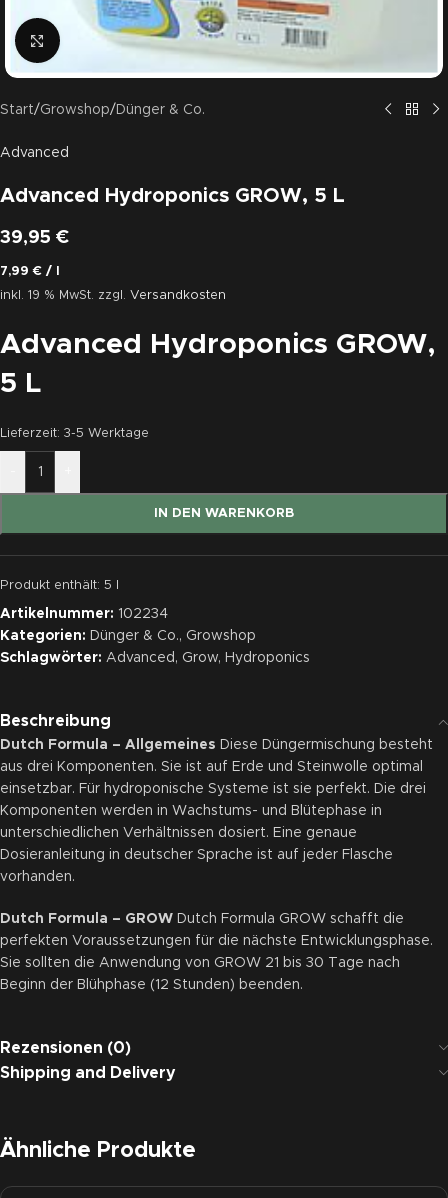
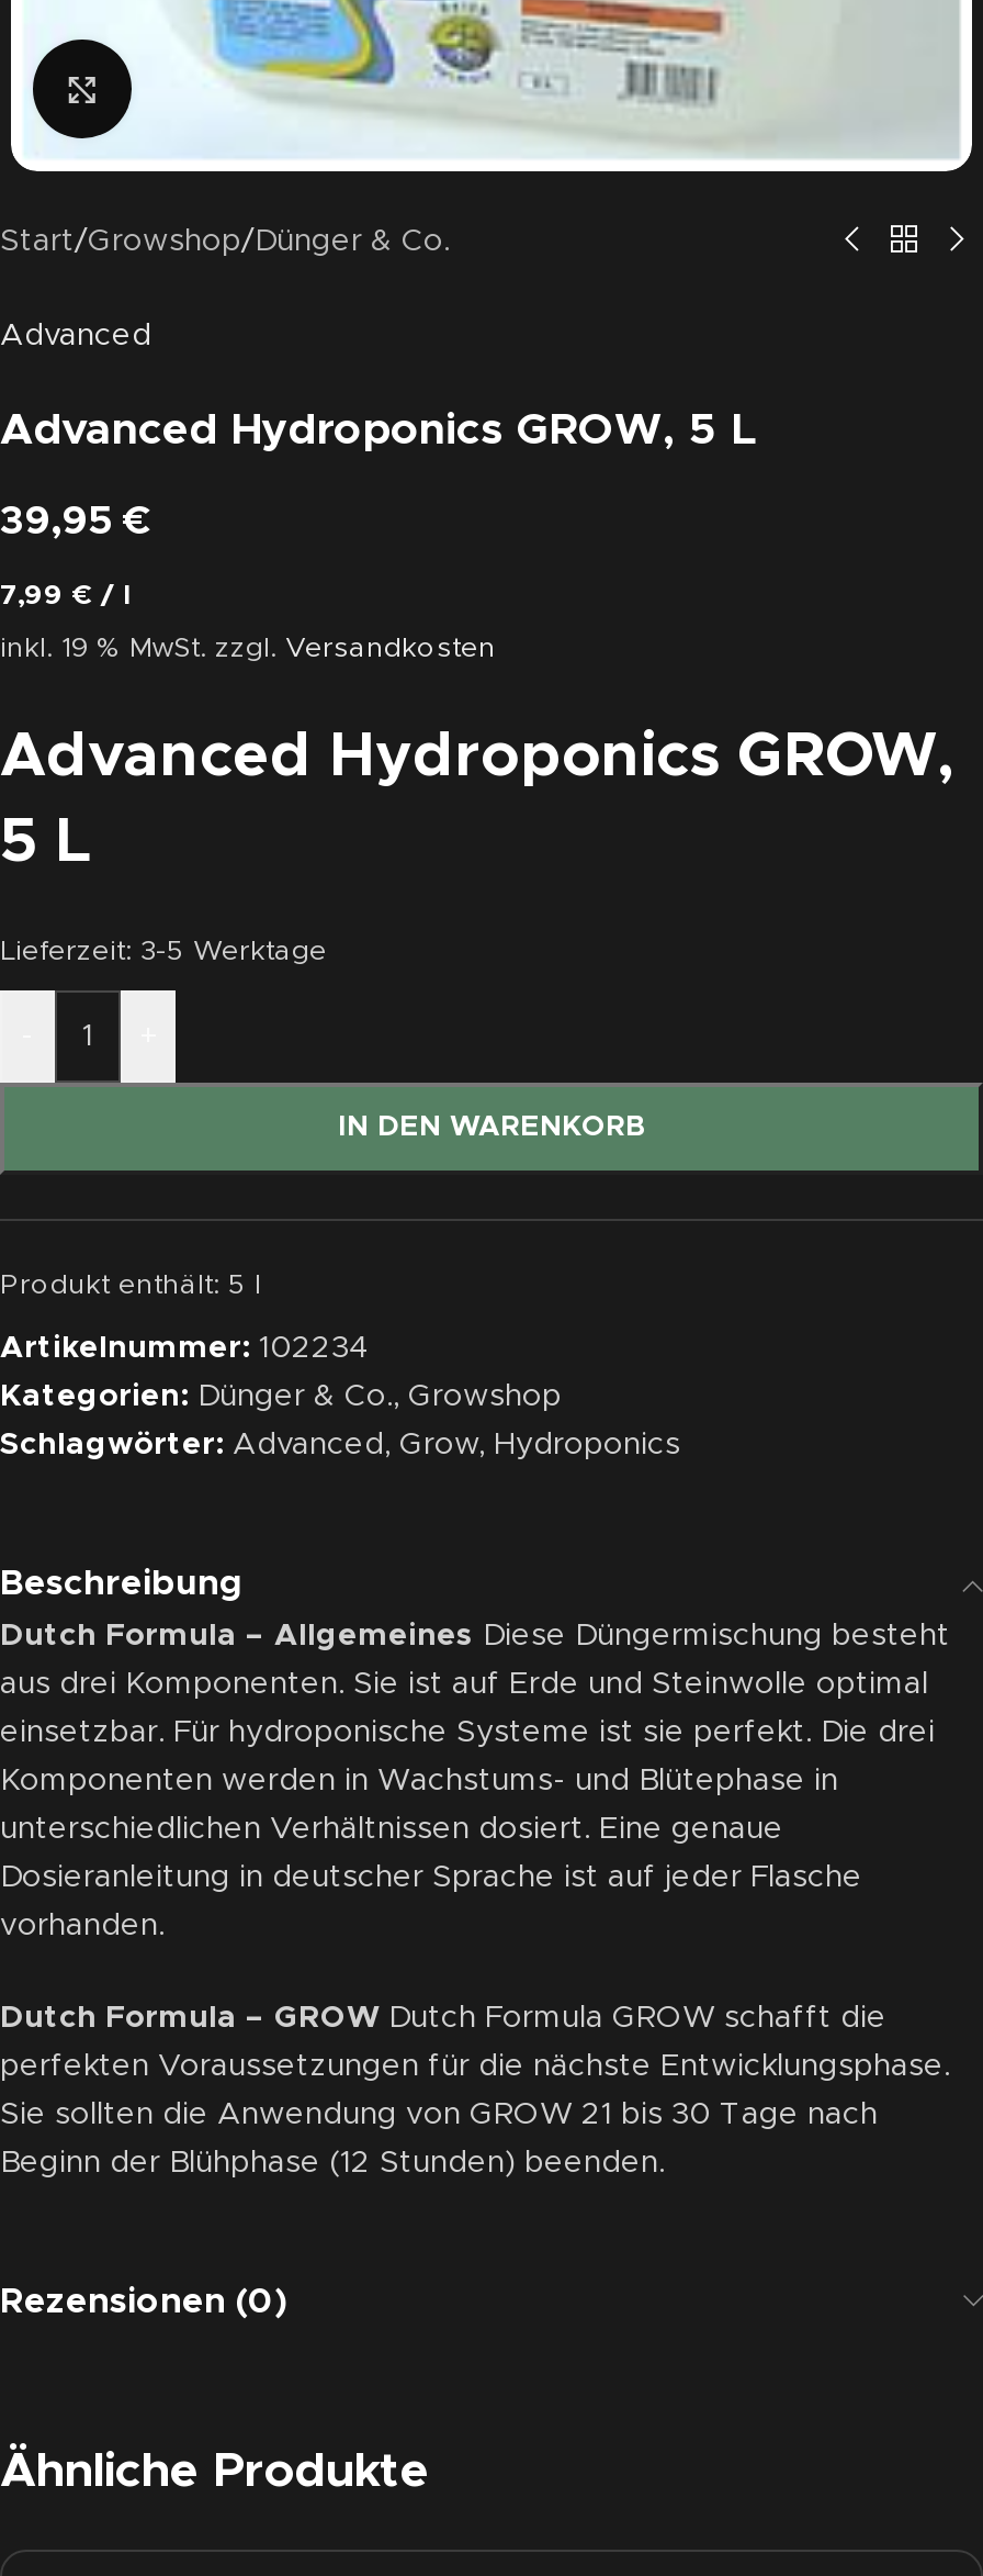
[0,1065,176,1081] Shipping and Delivery -> none

